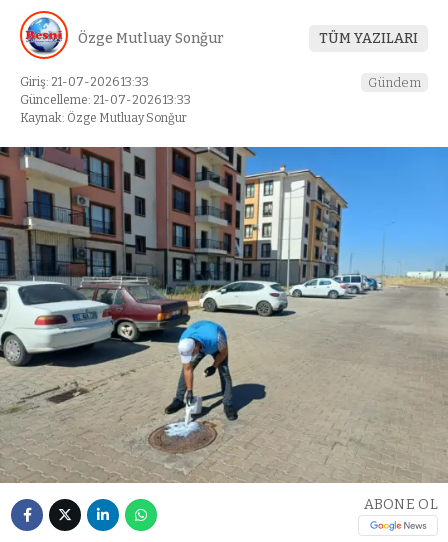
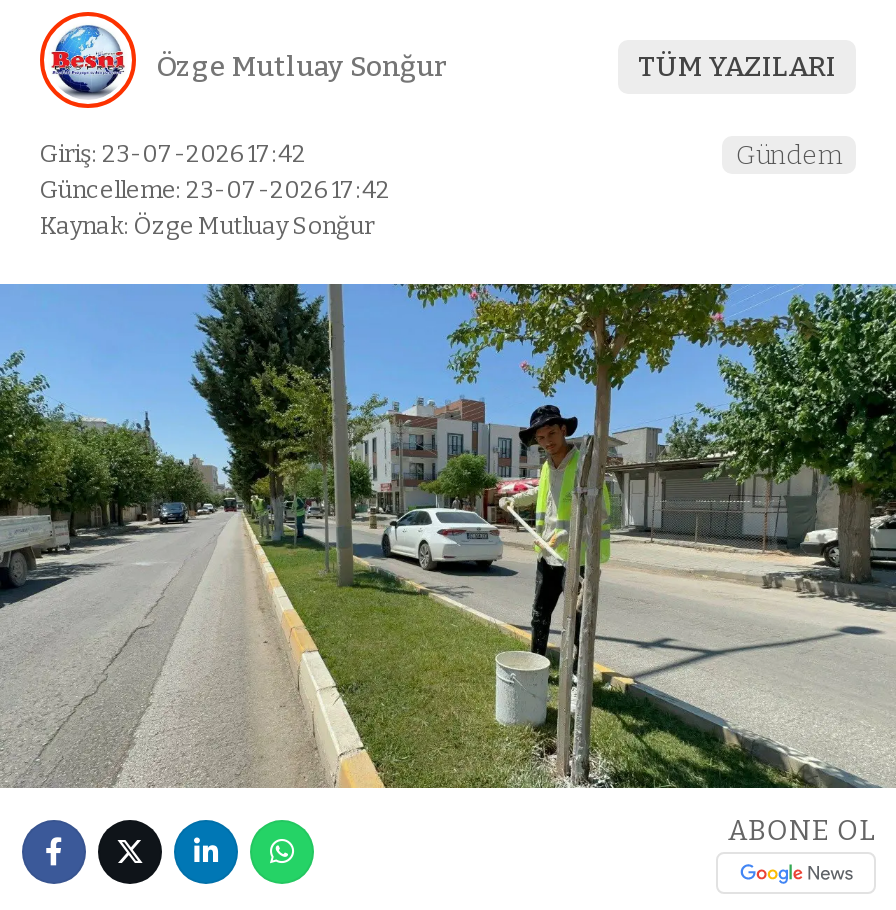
[20,75,149,89] Giriş: 21-07-2026 13:33 -> [40,140,306,168] Giriş: 23-07-2026 17:42
[20,93,191,107] Güncelleme: 21-07-2026 13:33 -> [40,176,390,204] Güncelleme: 23-07-2026 17:42
[3,146,445,483] [image] -> [6,282,890,788] [image]

